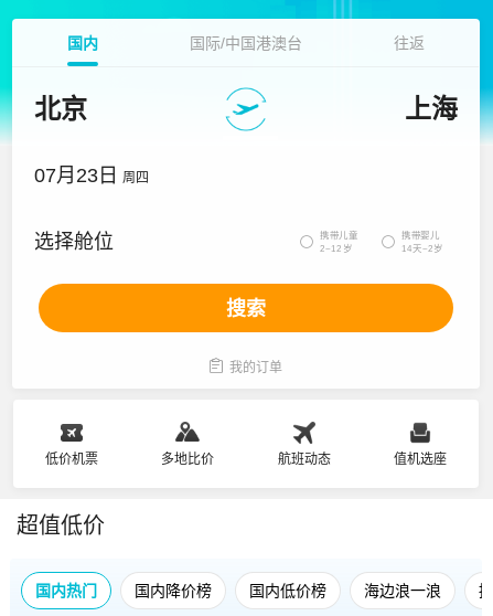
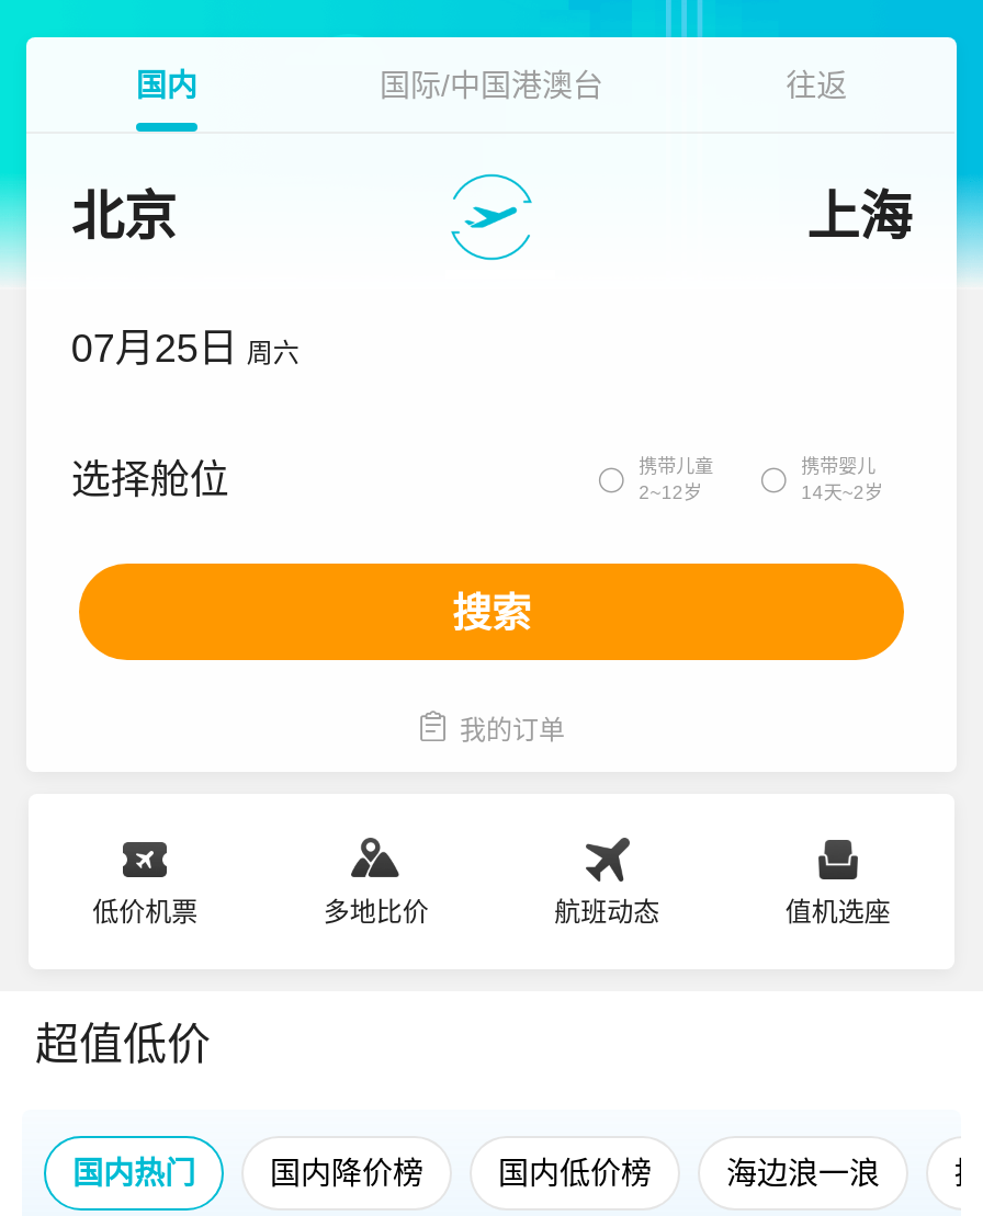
[35,164,149,187] 07月23日 周四 -> [71,327,299,371] 07月25日 周六

